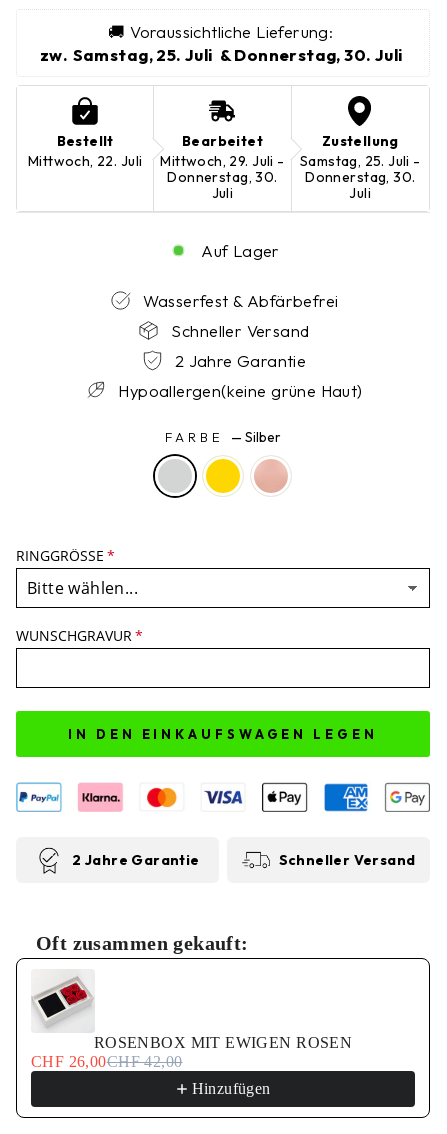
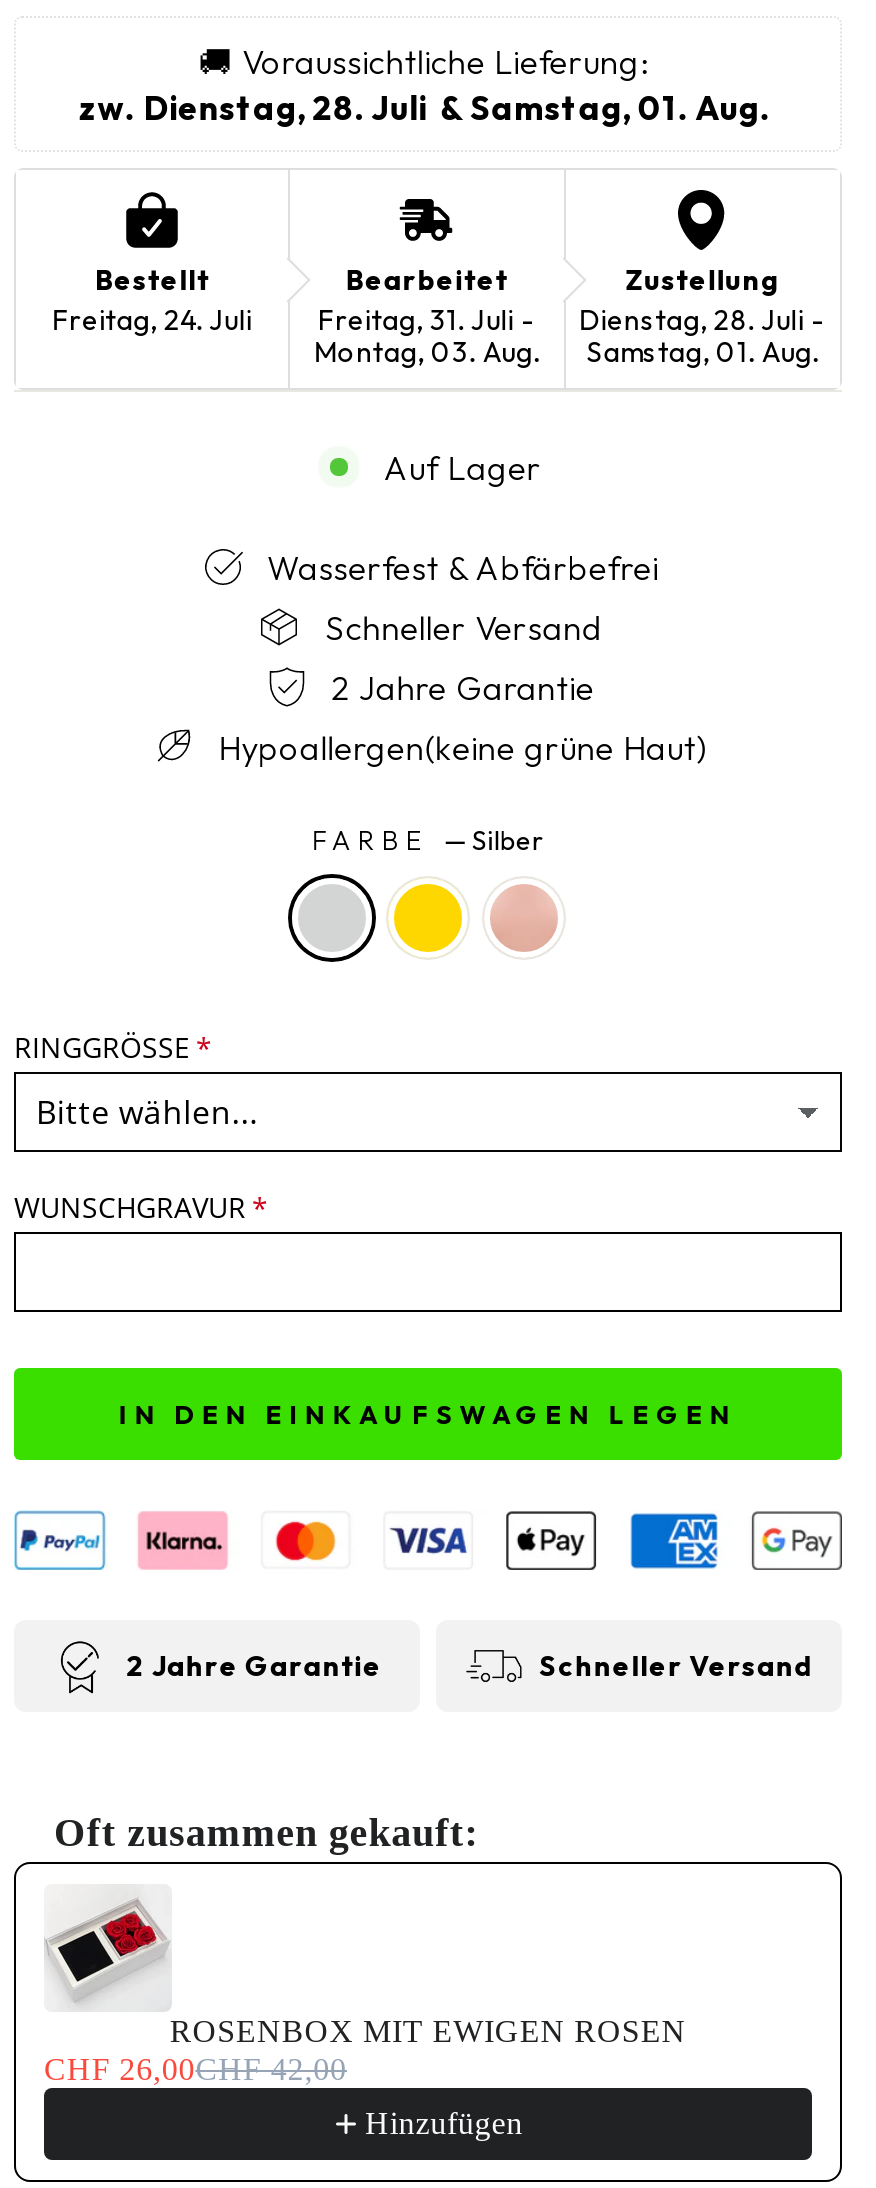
[40,44,406,65] zw. Samstag, 25. Juli & Donnerstag, 30. Juli -> [79,86,777,128] zw. Dienstag, 28. Juli & Samstag, 01. Aug.
[28,152,142,170] Mittwoch, 22. Juli -> [52,302,252,338] Freitag, 24. Juli
[160,152,285,202] Mittwoch, 29. Juli - | Donnerstag, 30. | Juli -> [314,302,540,370] Freitag, 31. Juli - | Montag, 03. Aug.
[300,152,421,202] Samstag, 25. Juli - | Donnerstag, 30. | Juli -> [579,302,826,370] Dienstag, 28. Juli - | Samstag, 01. Aug.

